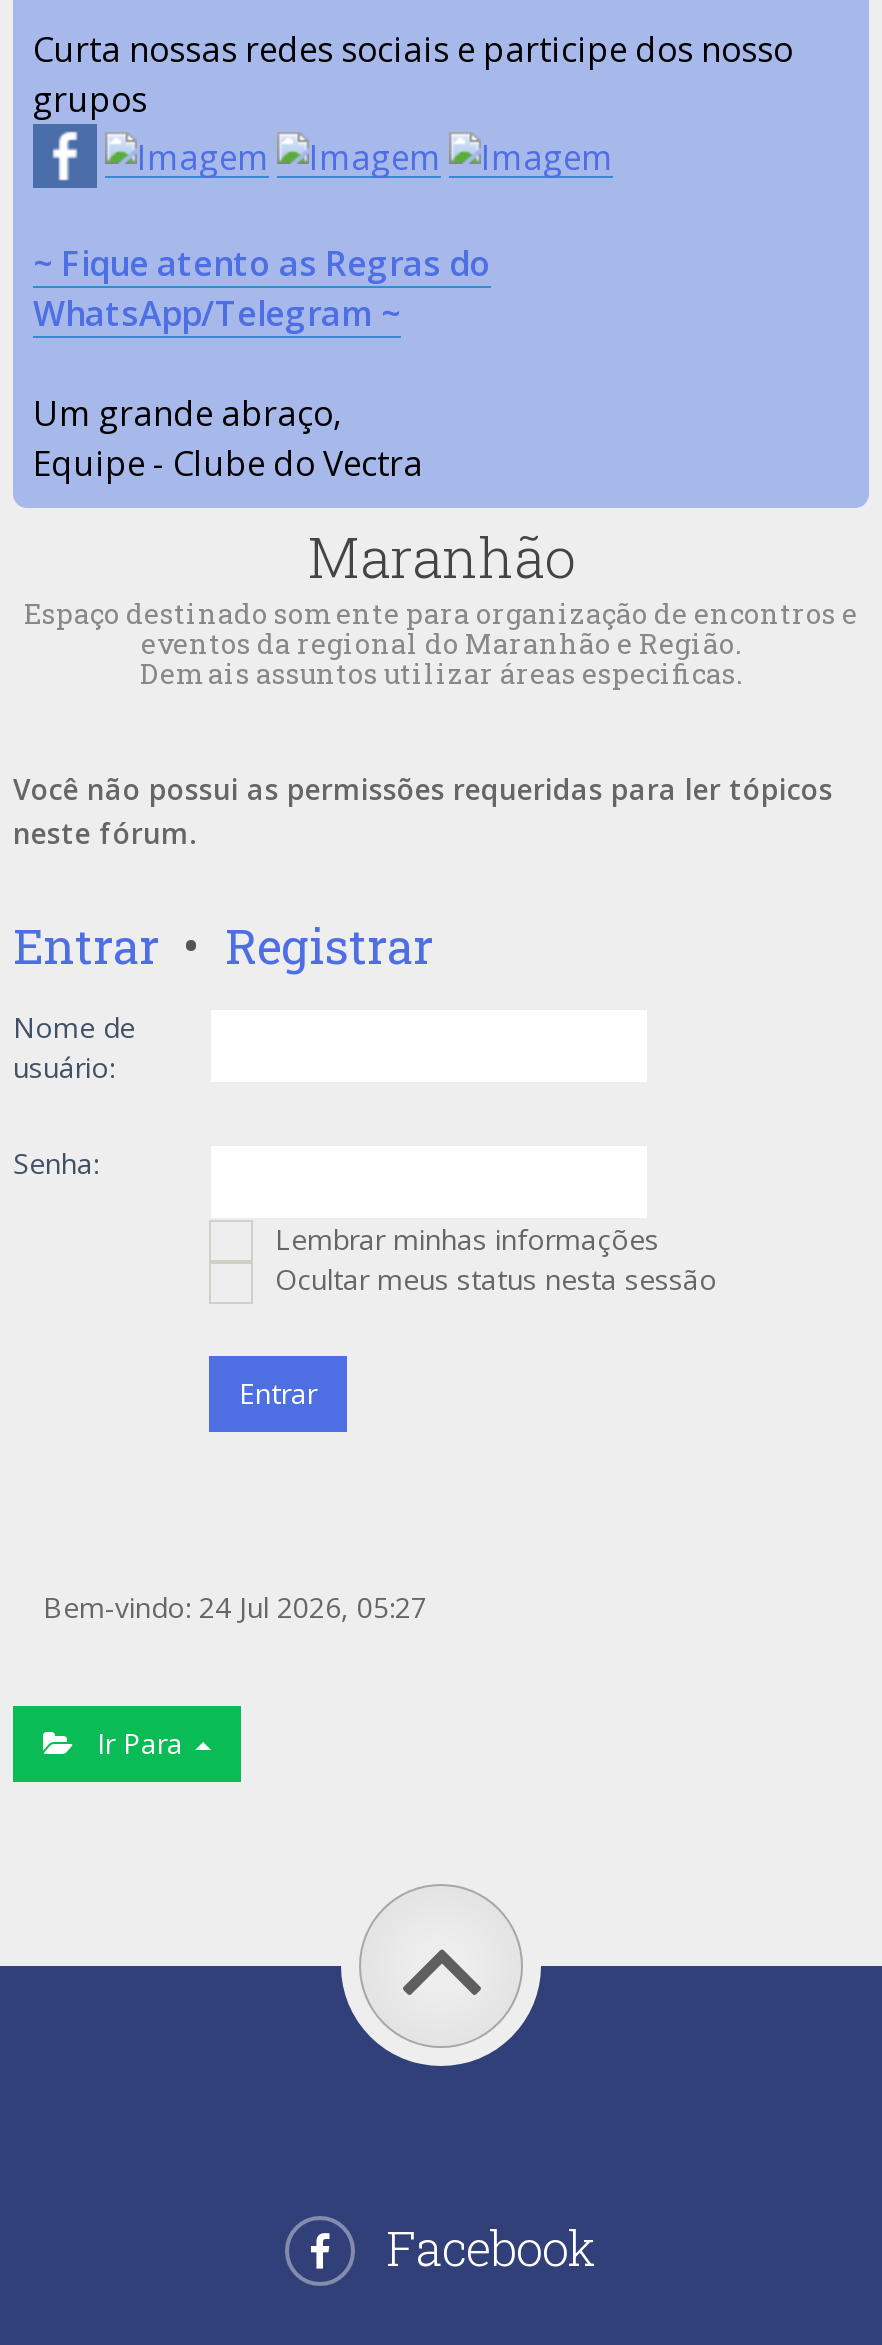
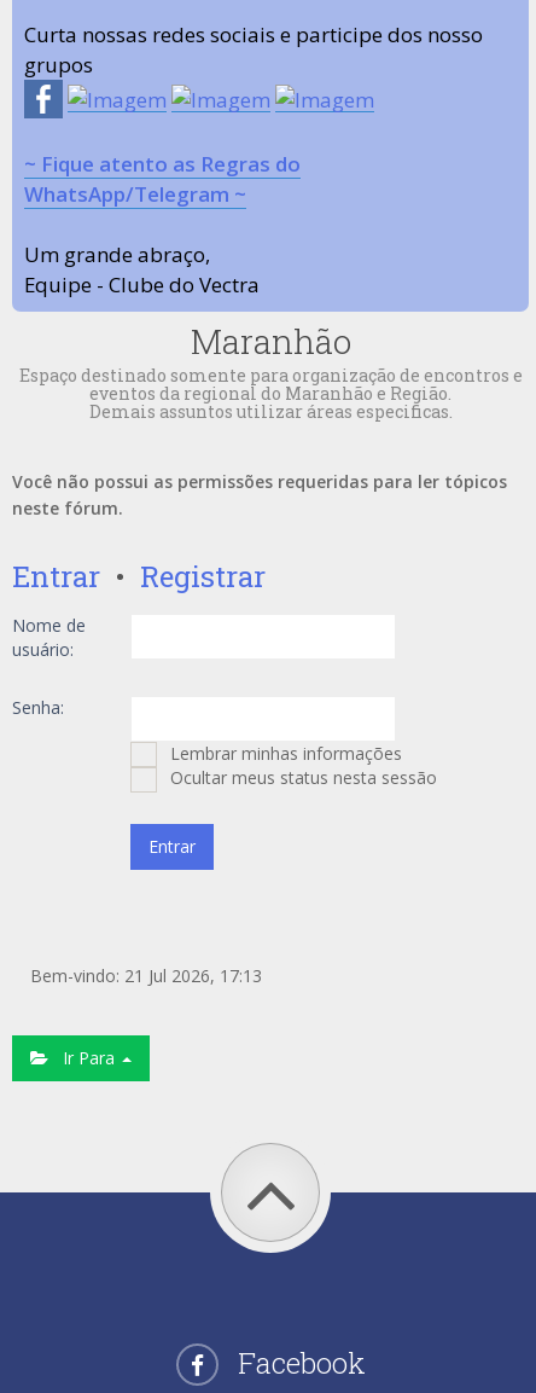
[43,1588,427,1626] Bem-vindo: 24 Jul 2026, 05:27 -> [30,964,262,987] Bem-vindo: 21 Jul 2026, 17:13

